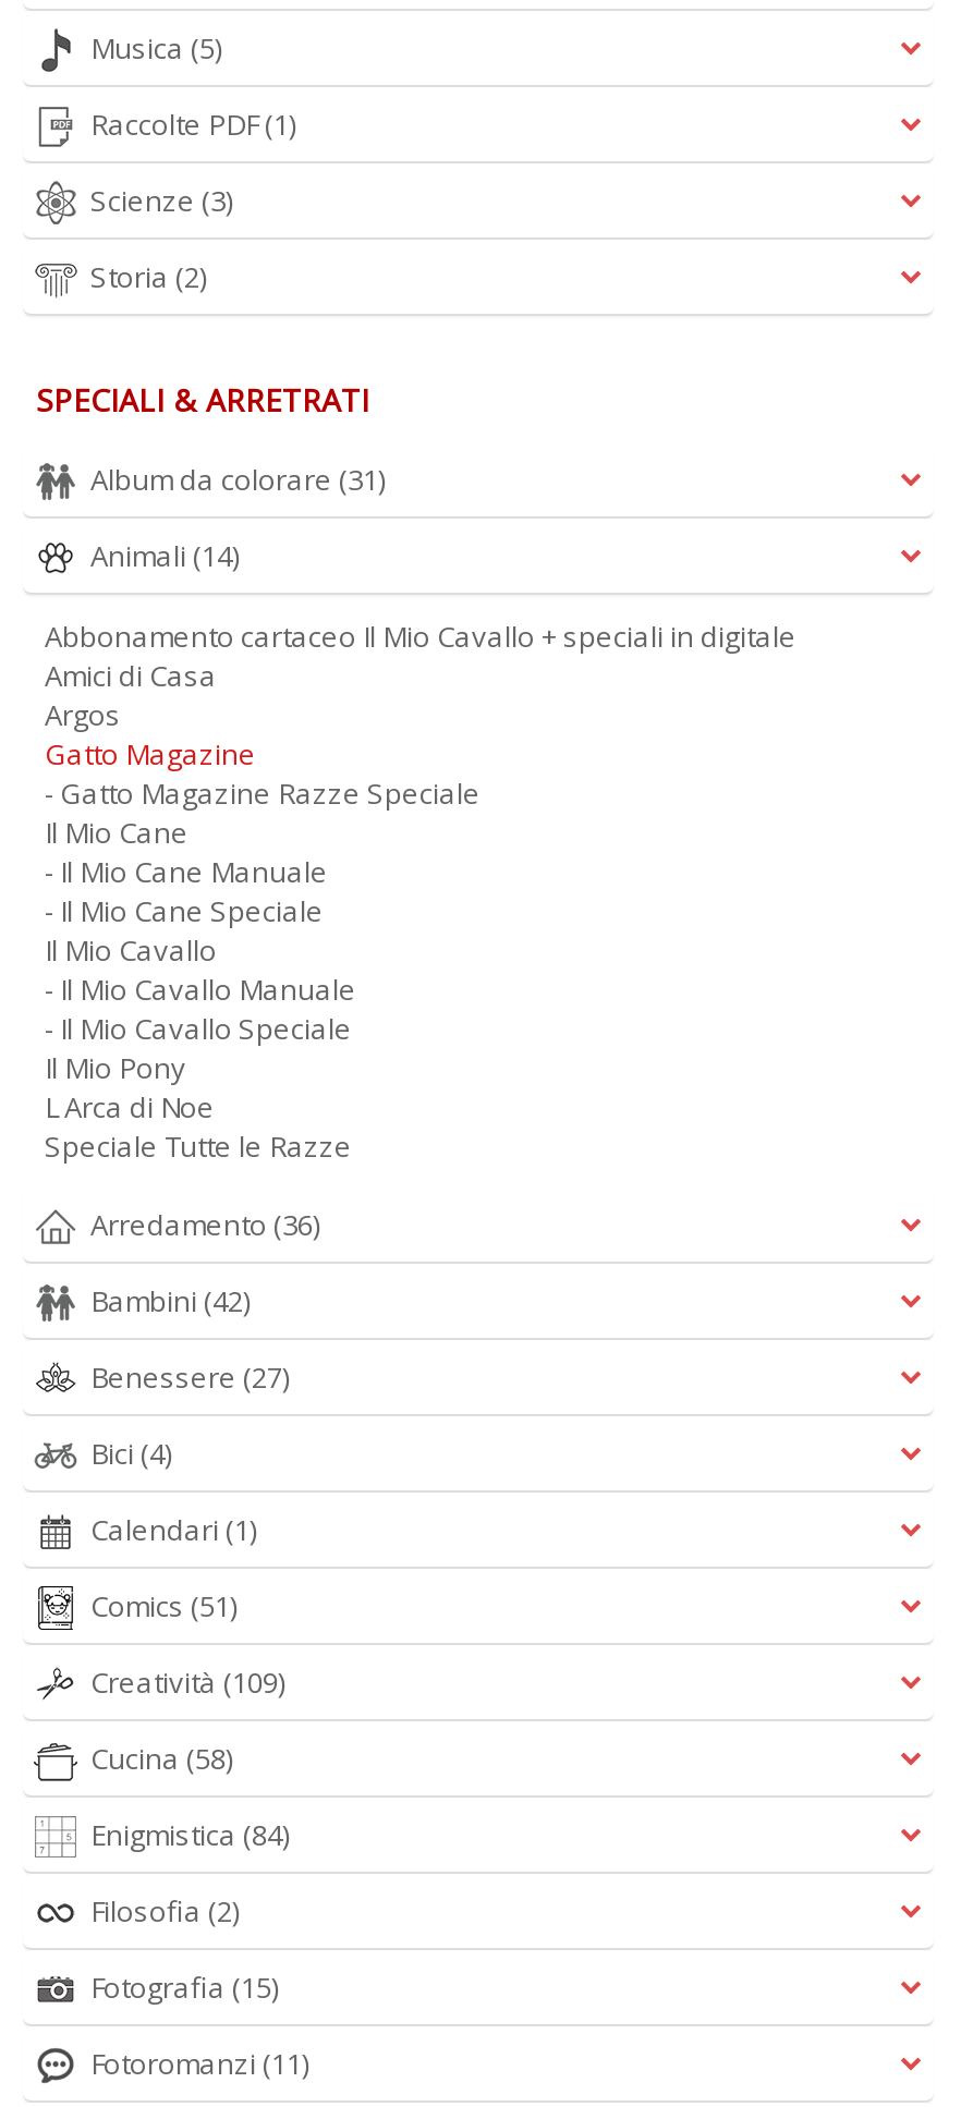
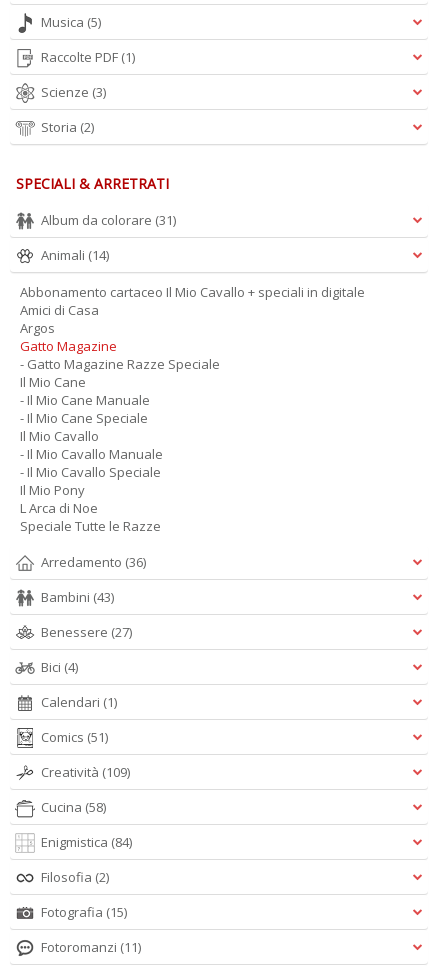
[90,1281,250,1320] Bambini (42) -> [41,588,114,606] Bambini (43)

